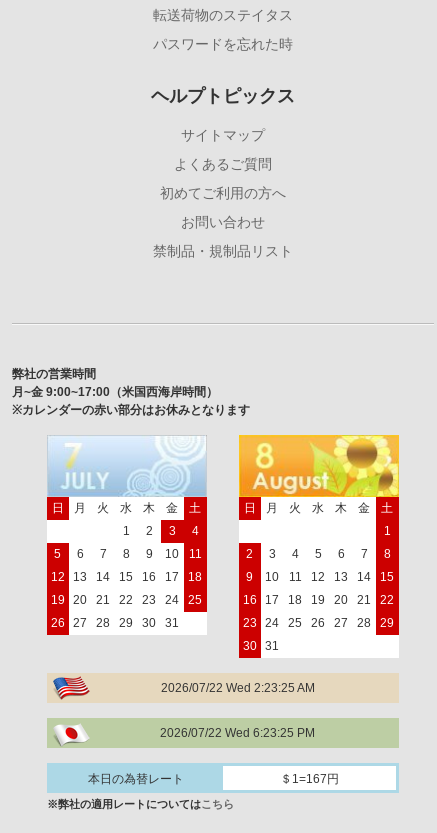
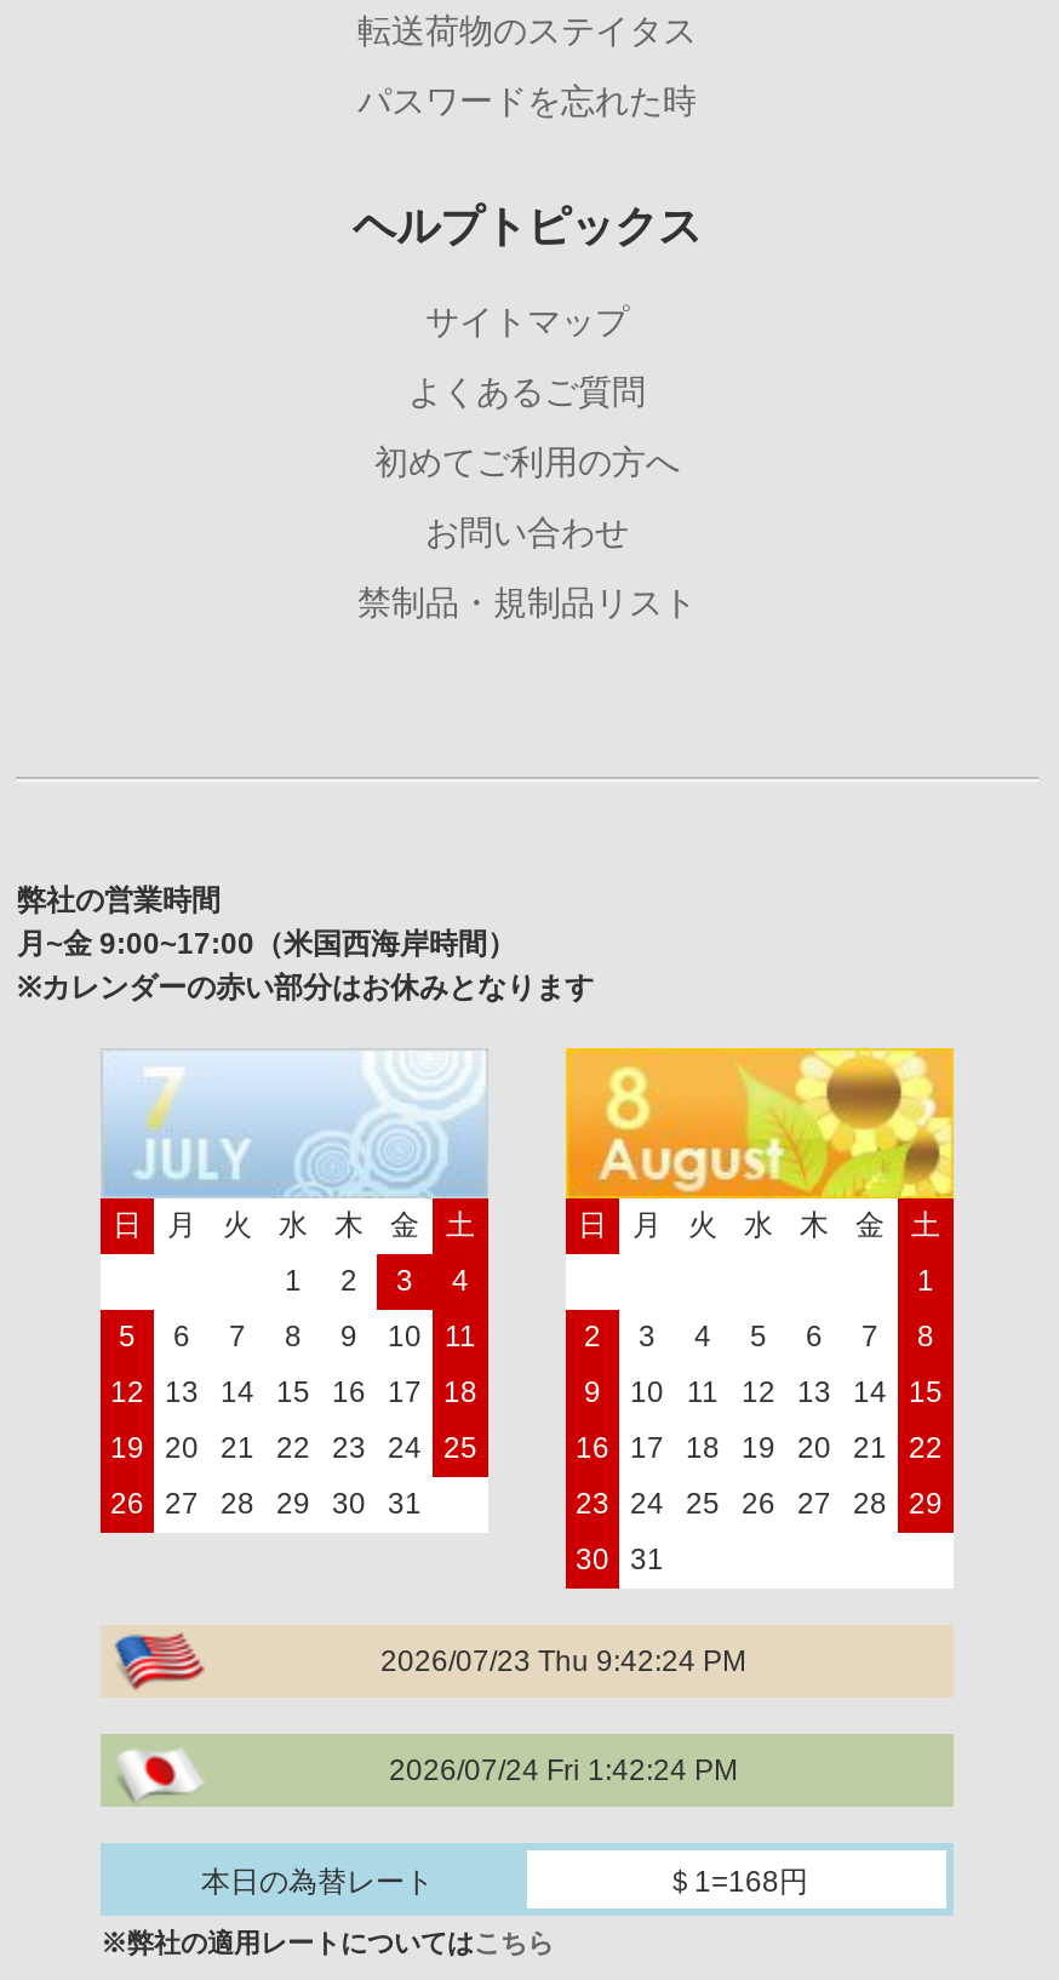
[161,681,315,695] 2026/07/22 Wed 2:23:25 AM -> [380,1644,746,1678] 2026/07/23 Thu 9:42:24 PM
[160,726,315,740] 2026/07/22 Wed 6:23:25 PM -> [389,1753,738,1787] 2026/07/24 Fri 1:42:24 PM
[280,772,339,786] ＄1=167円 -> [665,1865,808,1899] ＄1=168円

